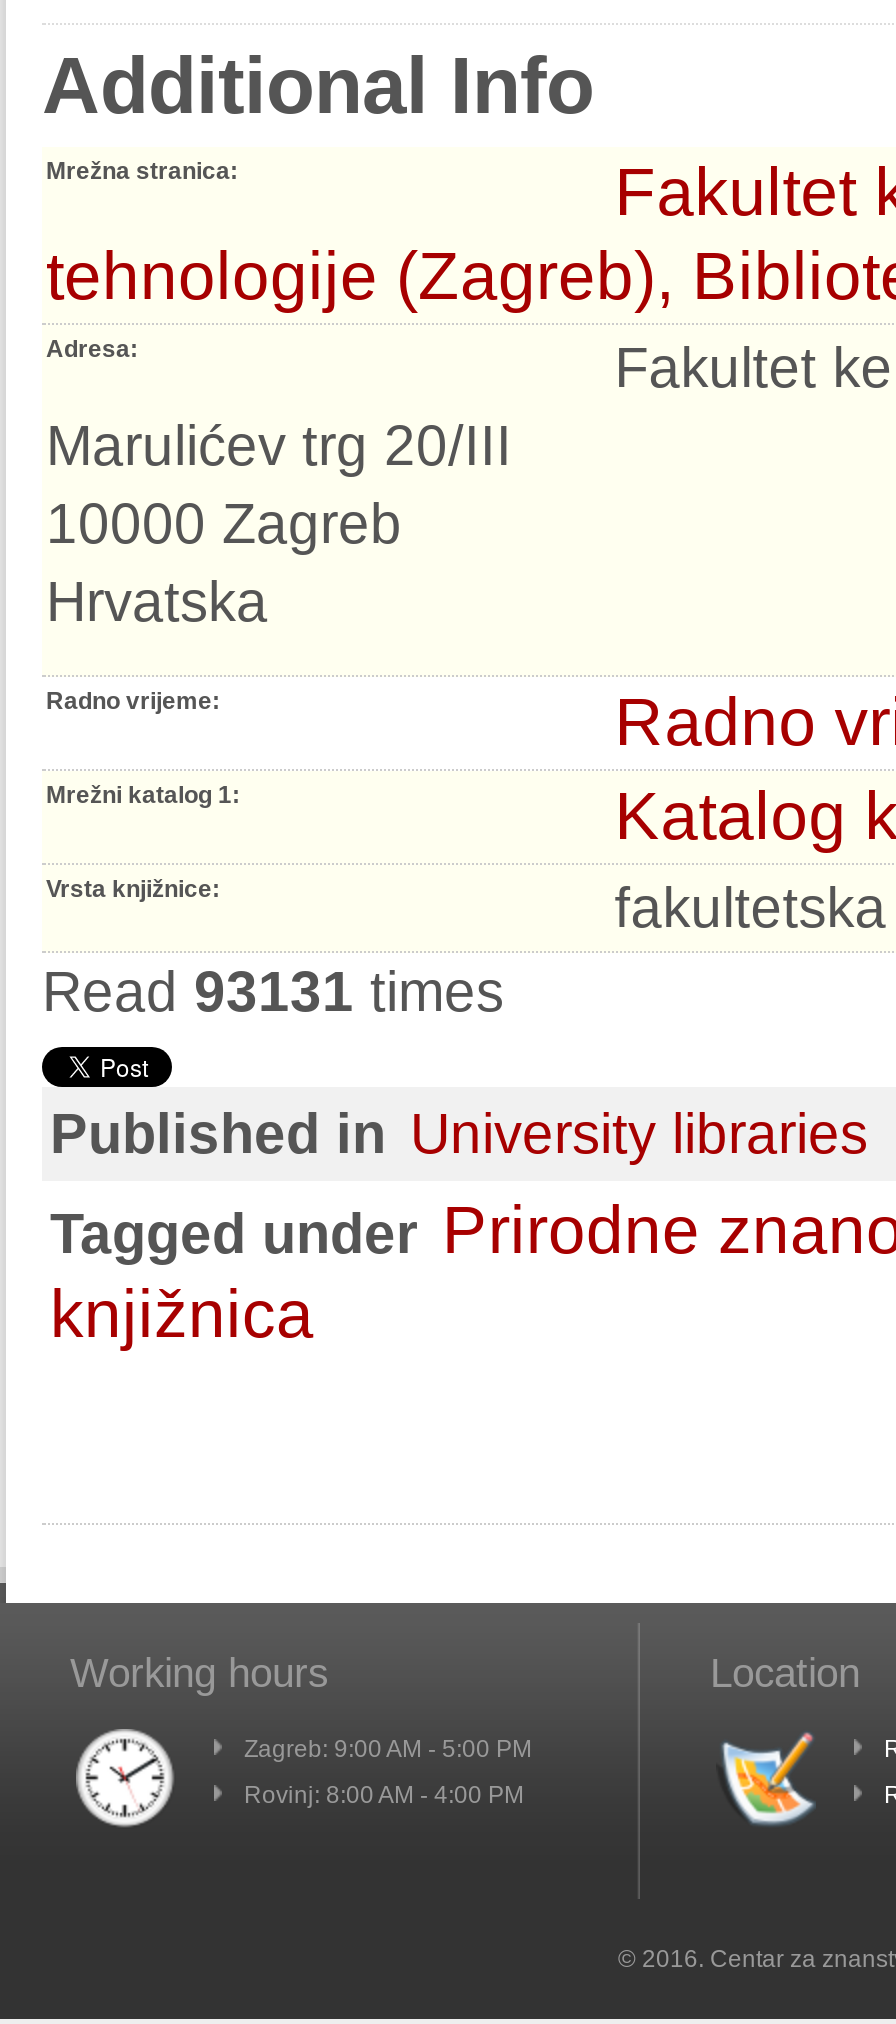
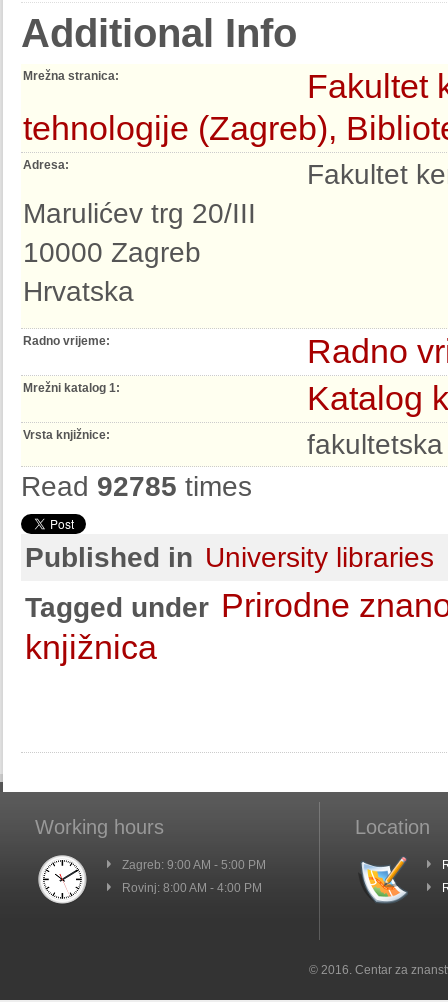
[42,961,504,1023] Read 93131 times -> [21,471,252,502] Read 92785 times

